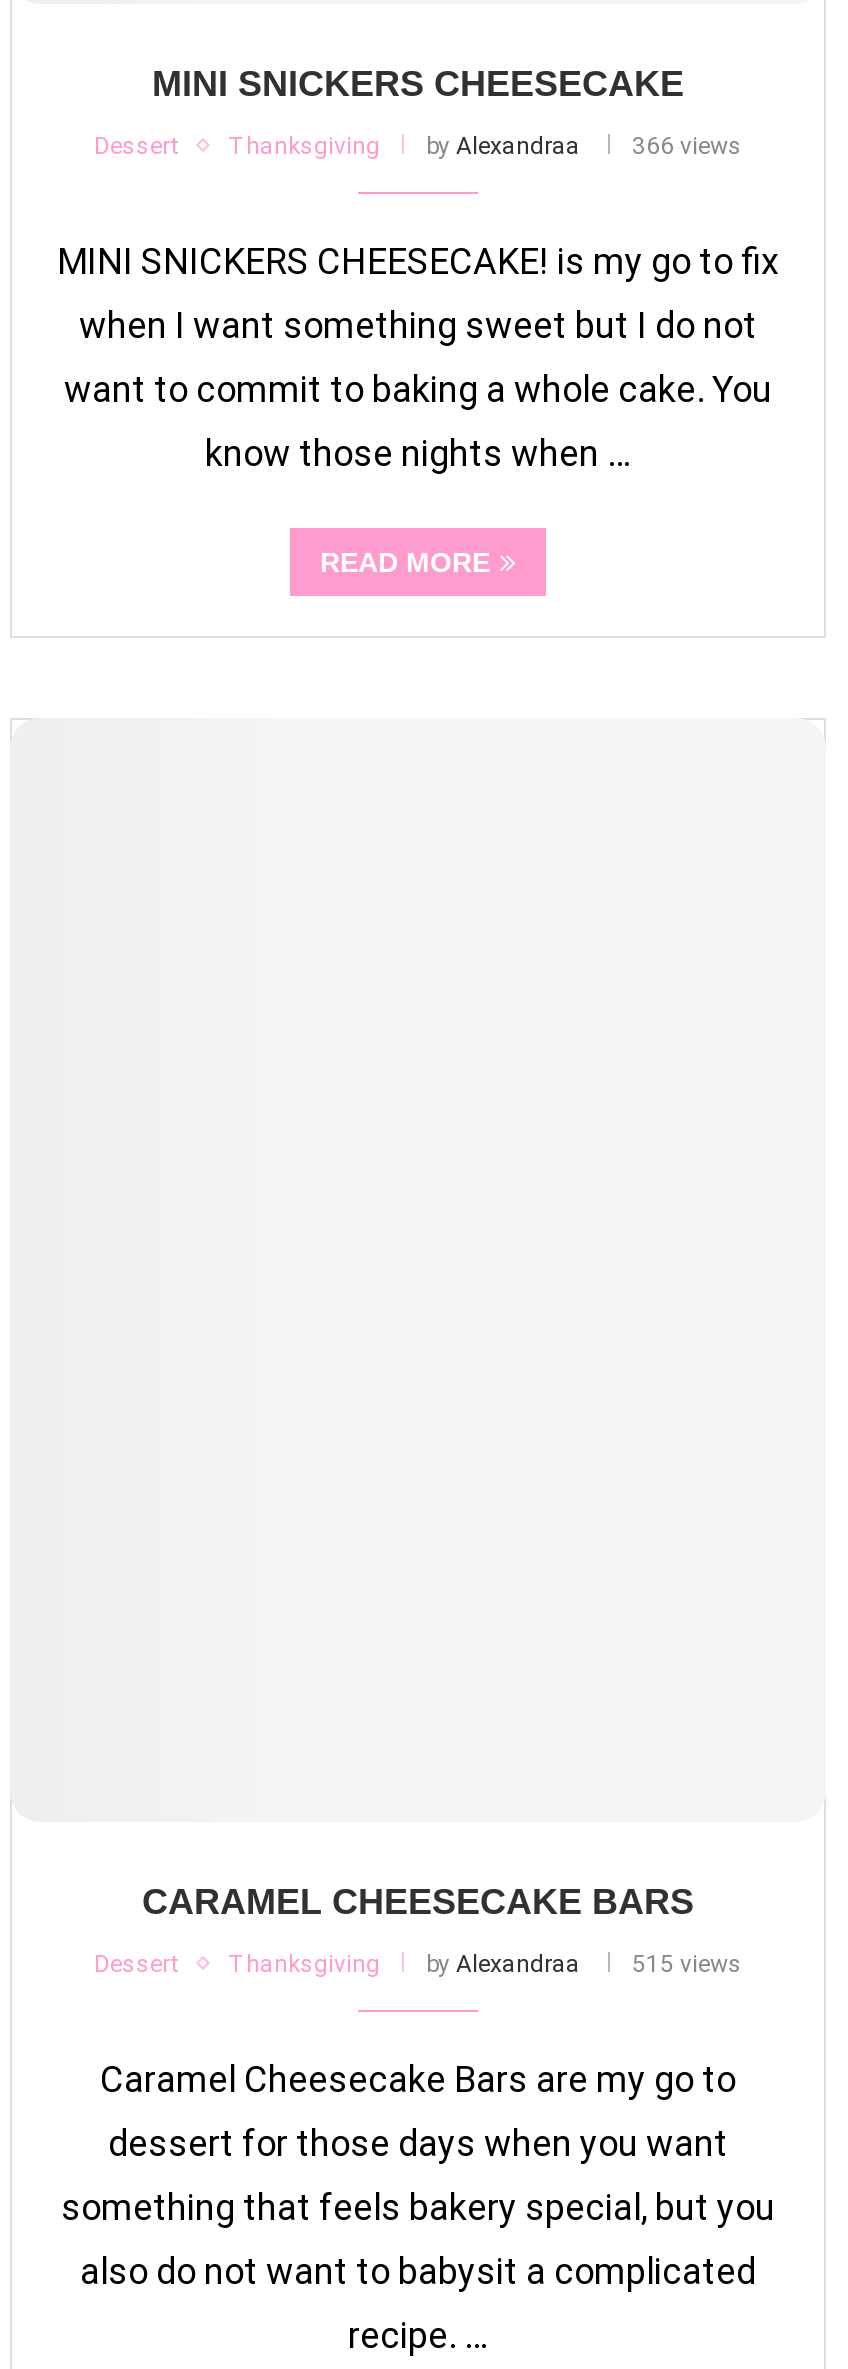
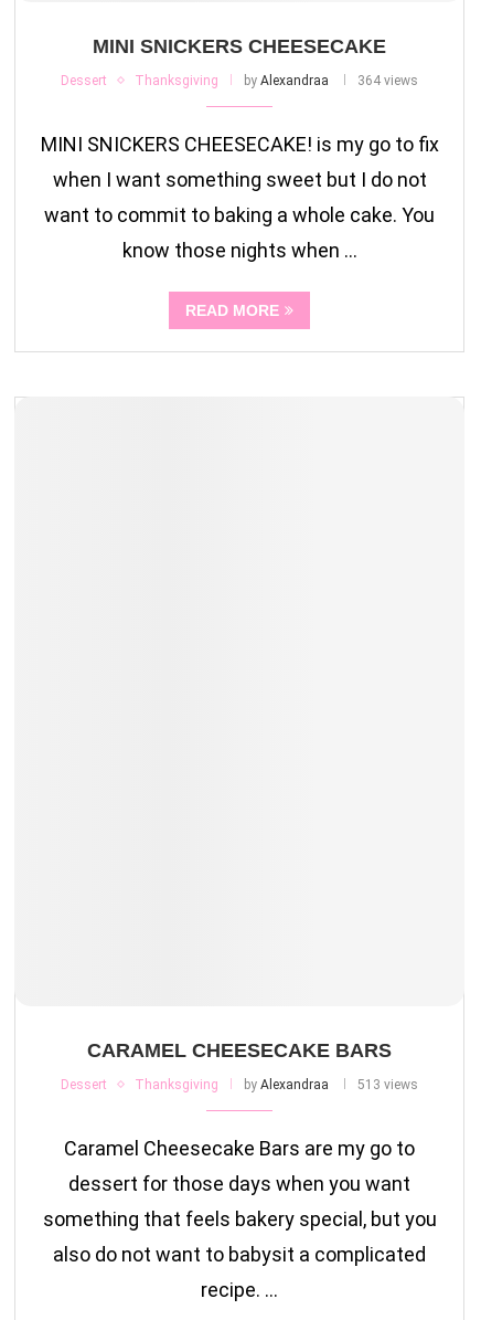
[94,132,742,160] Dessert Thanksgiving by Alexandraa 366 views -> [61,73,418,88] Dessert Thanksgiving by Alexandraa 364 views
[94,1951,742,1979] Dessert Thanksgiving by Alexandraa 515 views -> [61,1077,418,1093] Dessert Thanksgiving by Alexandraa 513 views

